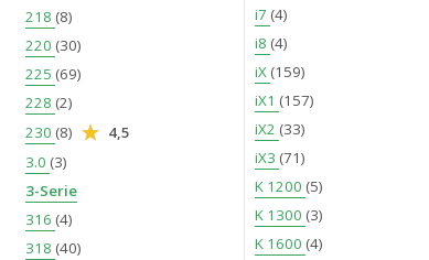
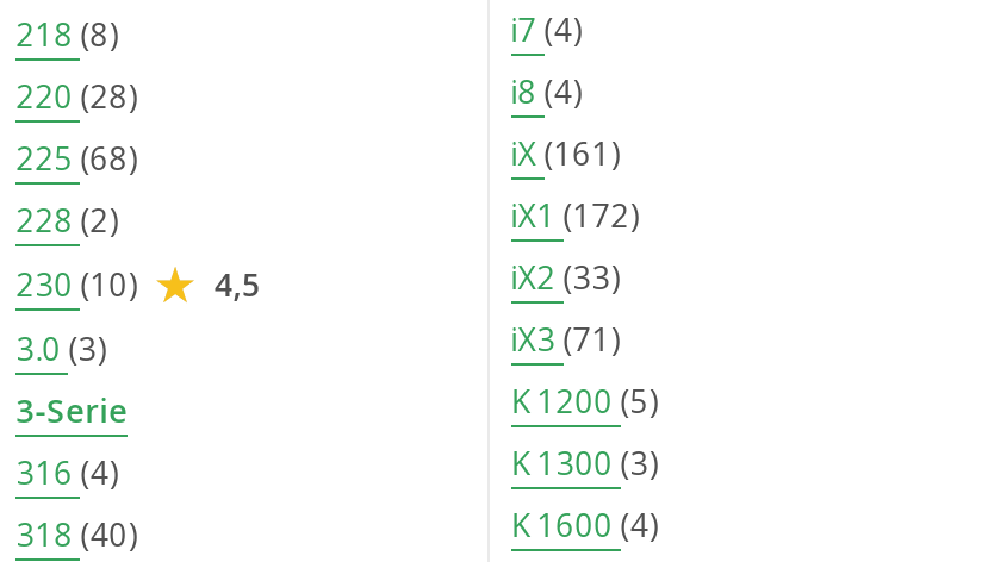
[26,35,82,55] 220 (30) -> [16,75,138,118] 220 (28)
[26,64,82,83] 225 (69) -> [16,137,138,180] 225 (68)
[255,61,305,81] iX (159) -> [511,133,620,176] iX (161)
[255,90,314,110] iX1 (157) -> [511,195,639,237] iX1 (172)
[26,122,130,142] 230 (8) 4,5 -> [16,264,261,306] 230 (10) 4,5

